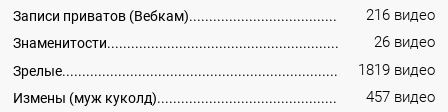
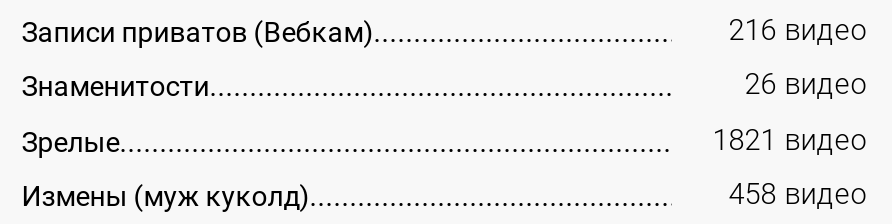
[358,62,435,79] 1819 видео -> [713,124,867,158] 1821 видео
[366,89,435,106] 457 видео -> [729,179,867,213] 458 видео

